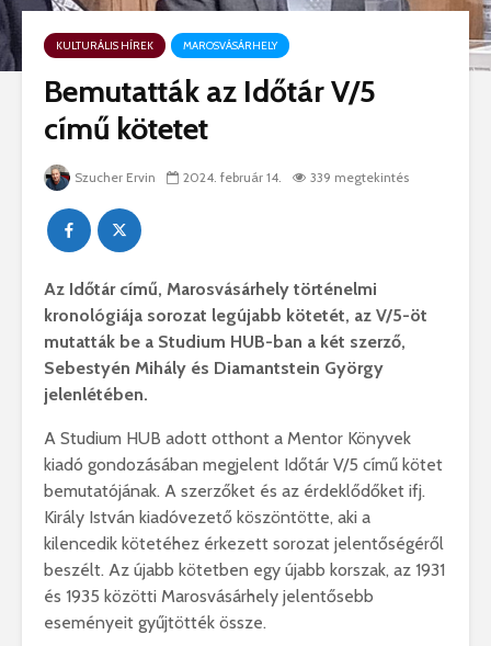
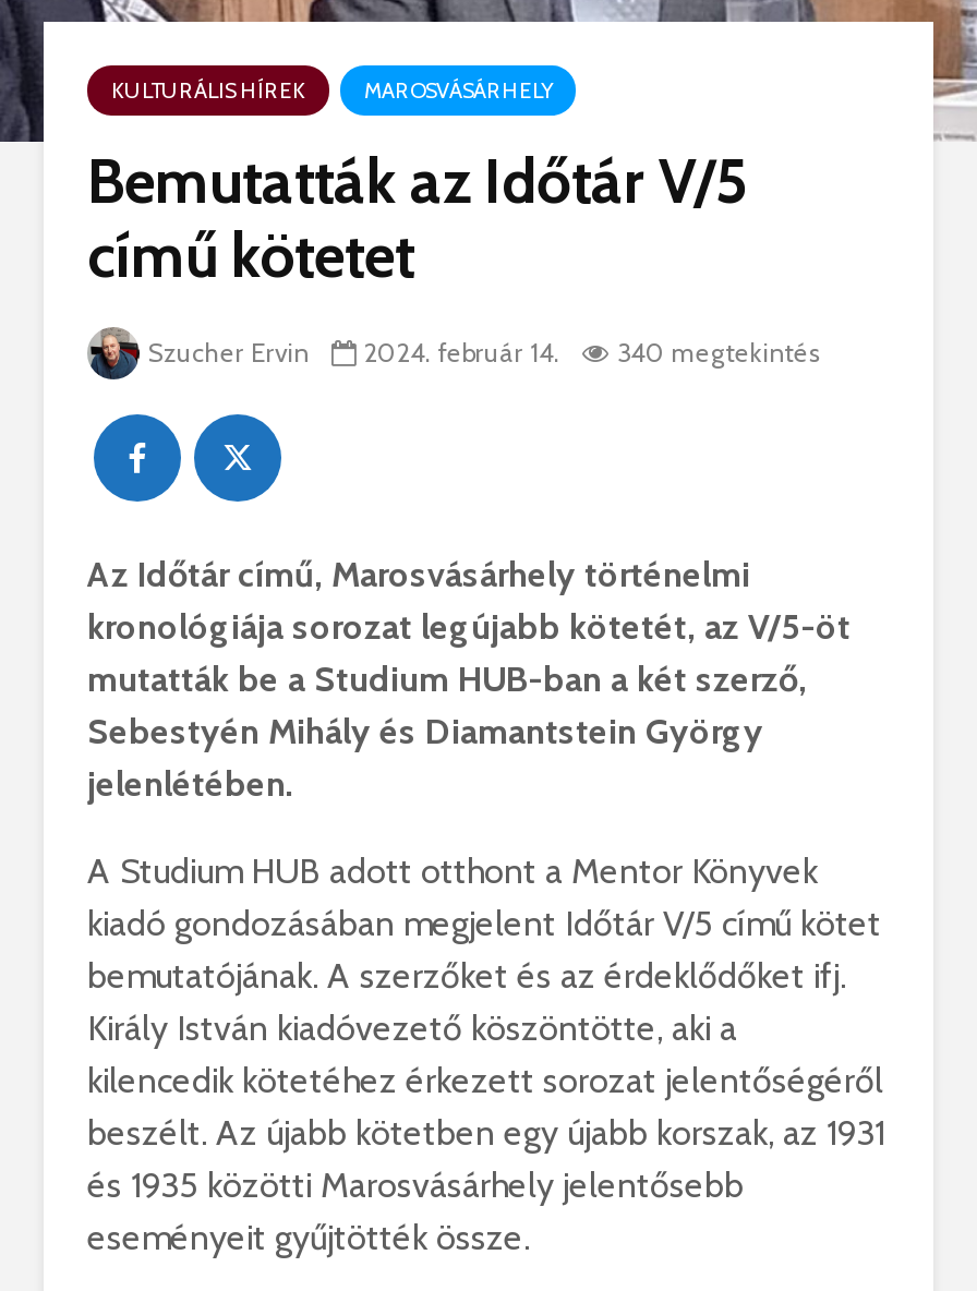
[75,169,409,185] Szucher Ervin 2024. február 14. 339 megtekintés -> [148,336,820,369] Szucher Ervin 2024. február 14. 340 megtekintés

